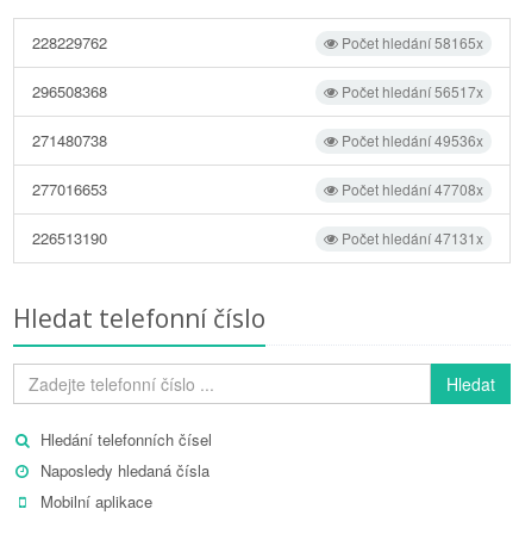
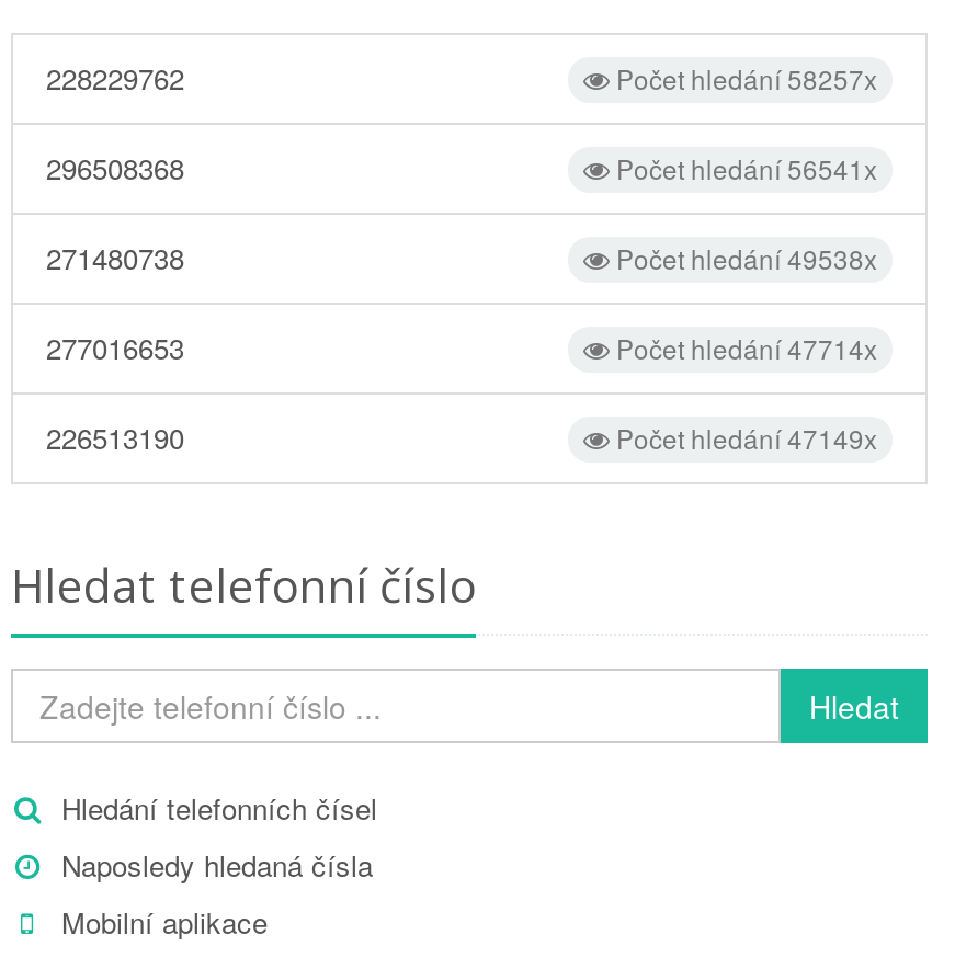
[338,32,483,52] Počet hledání 58165x -> [610,59,877,96] Počet hledání 58257x
[338,81,483,101] Počet hledání 56517x -> [610,148,877,186] Počet hledání 56541x
[338,130,483,150] Počet hledání 49536x -> [610,238,877,276] Počet hledání 49538x
[338,178,483,199] Počet hledání 47708x -> [610,328,877,365] Počet hledání 47714x
[338,227,483,248] Počet hledání 47131x -> [610,418,877,455] Počet hledání 47149x

